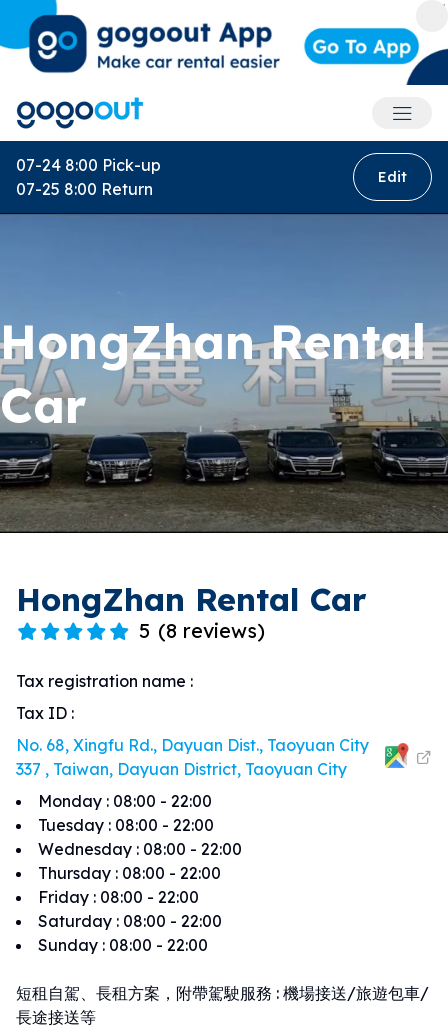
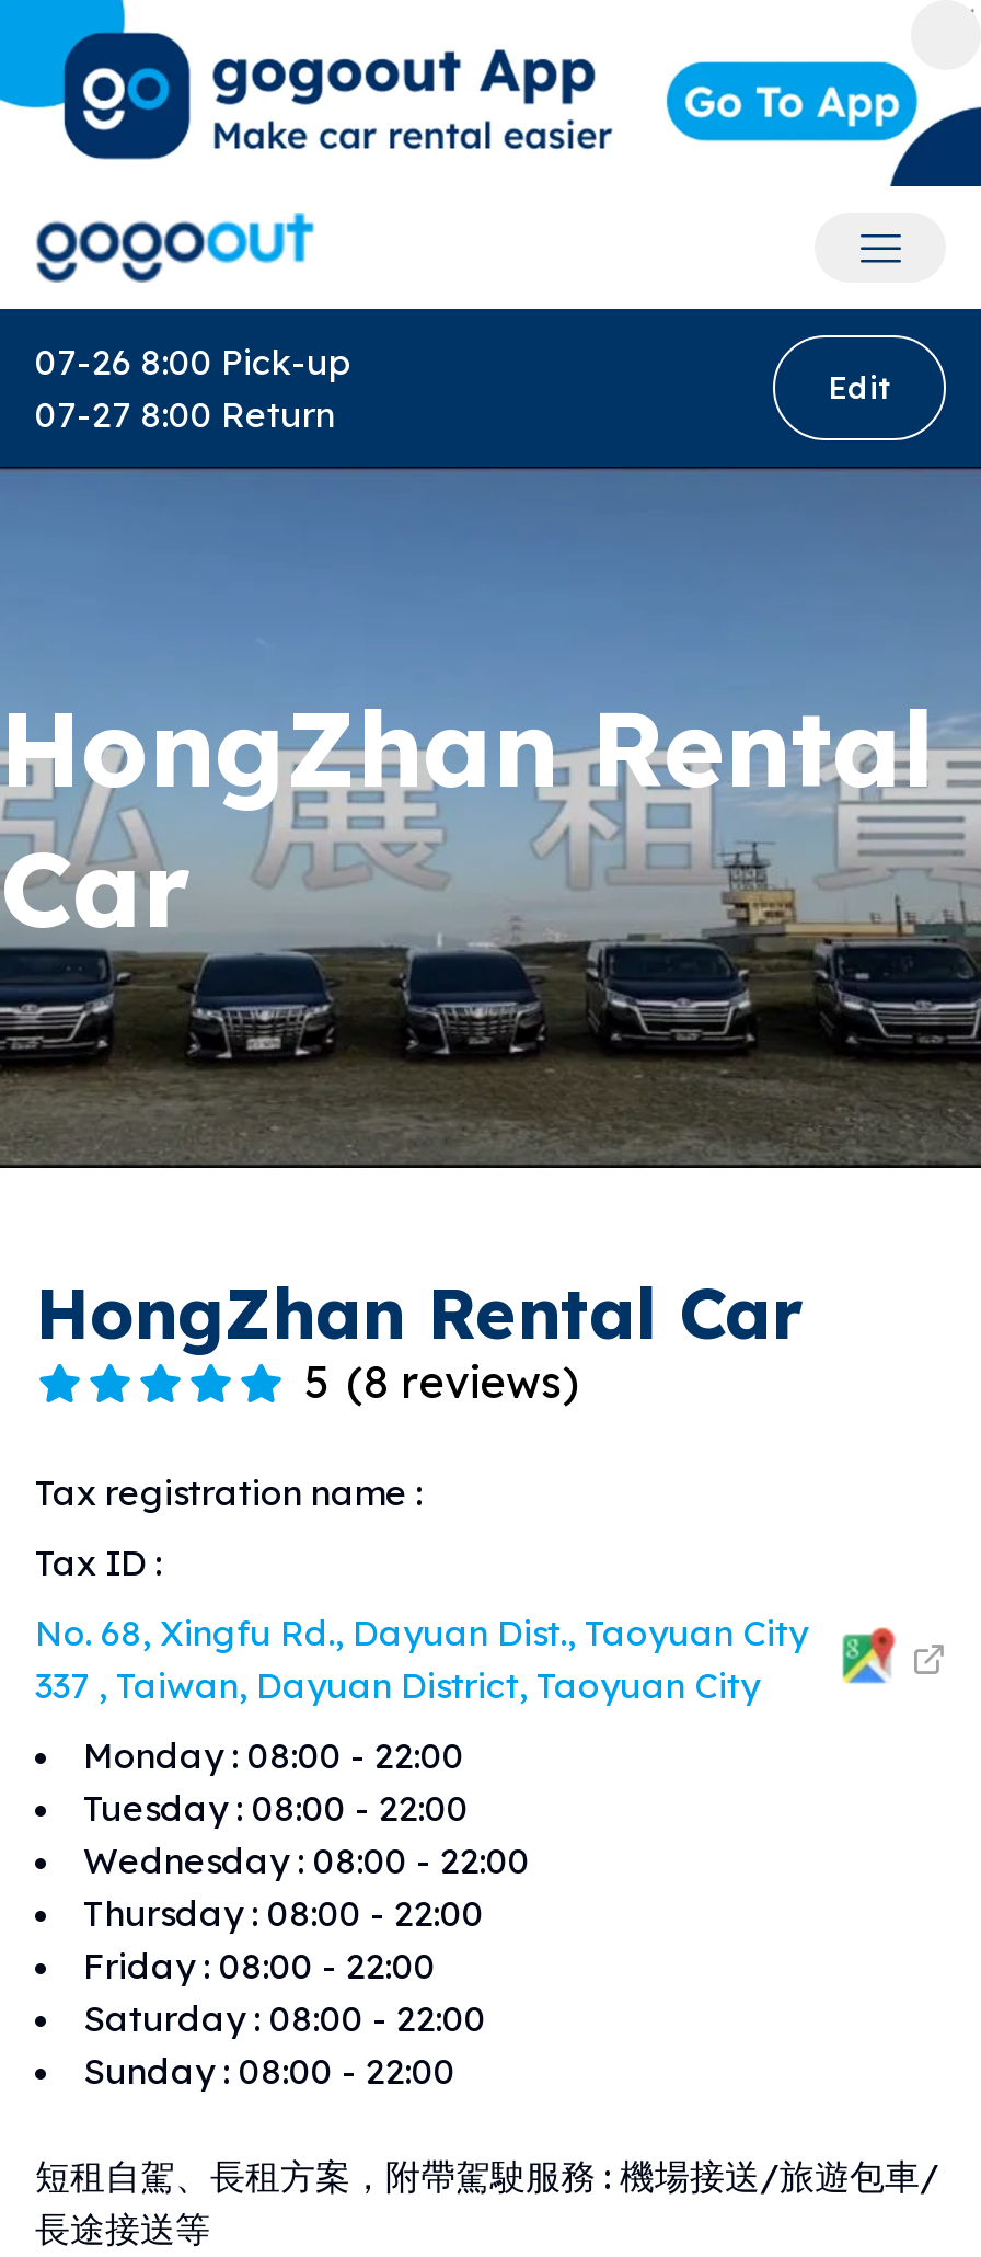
[16,155,161,175] 07-24 8:00 Pick-up -> [35,339,350,383] 07-26 8:00 Pick-up
[16,179,153,199] 07-25 8:00 Return -> [35,391,335,435] 07-27 8:00 Return

